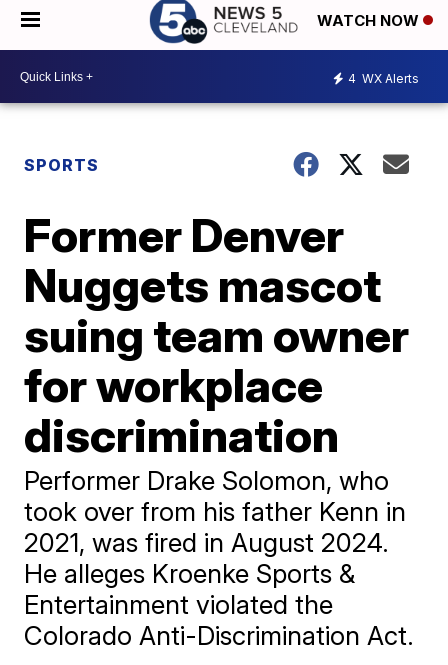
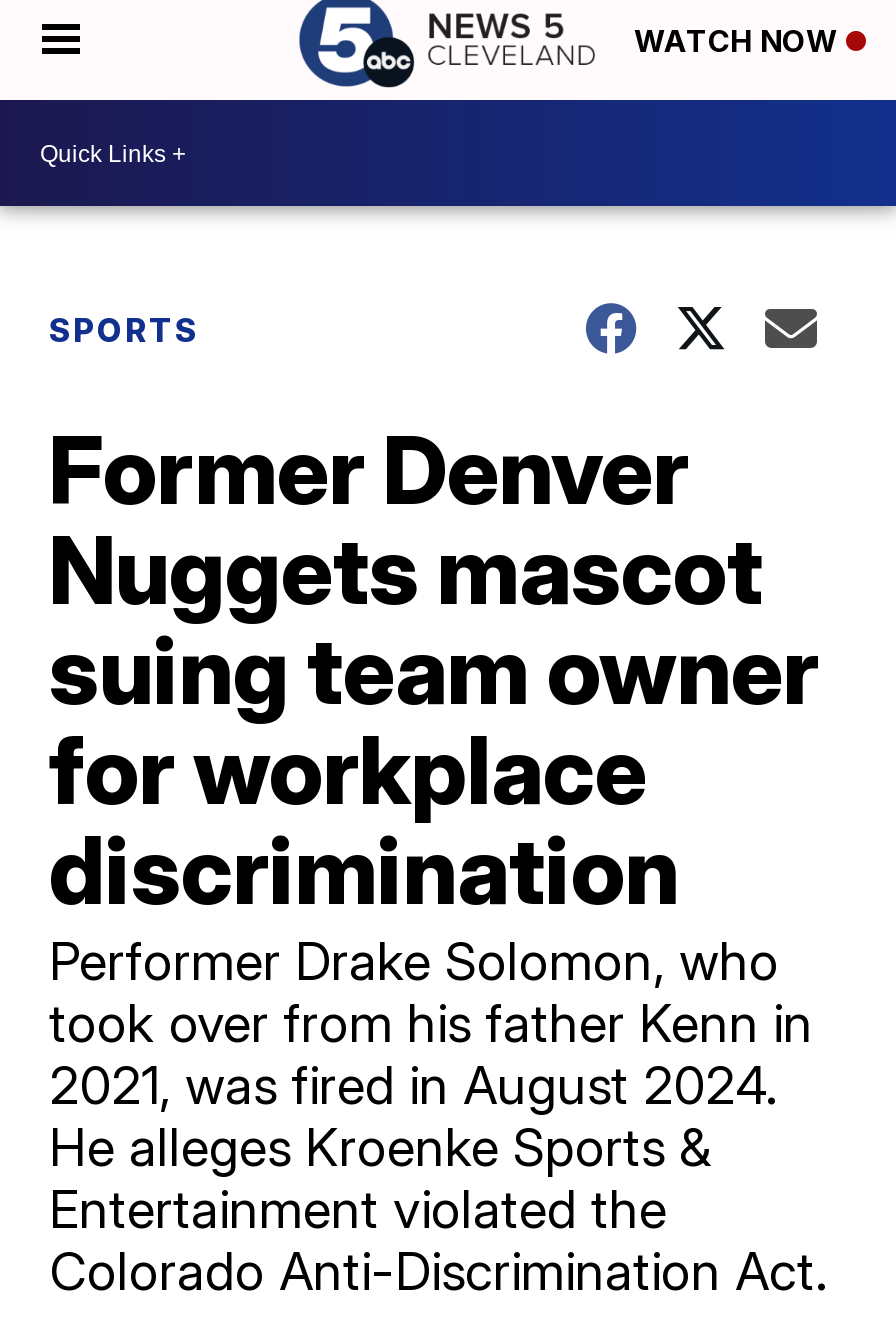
[348,70,419,85] 4 WX Alerts -> none

